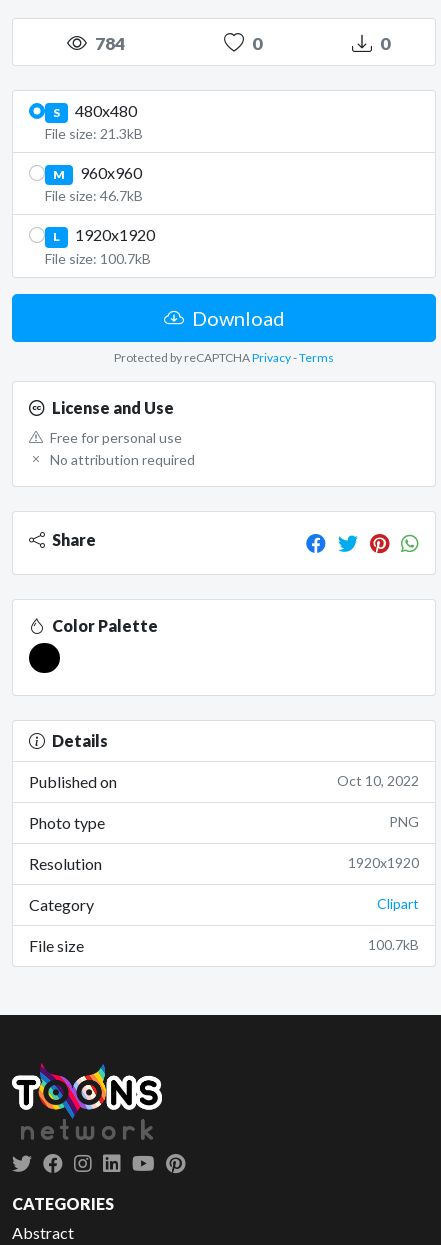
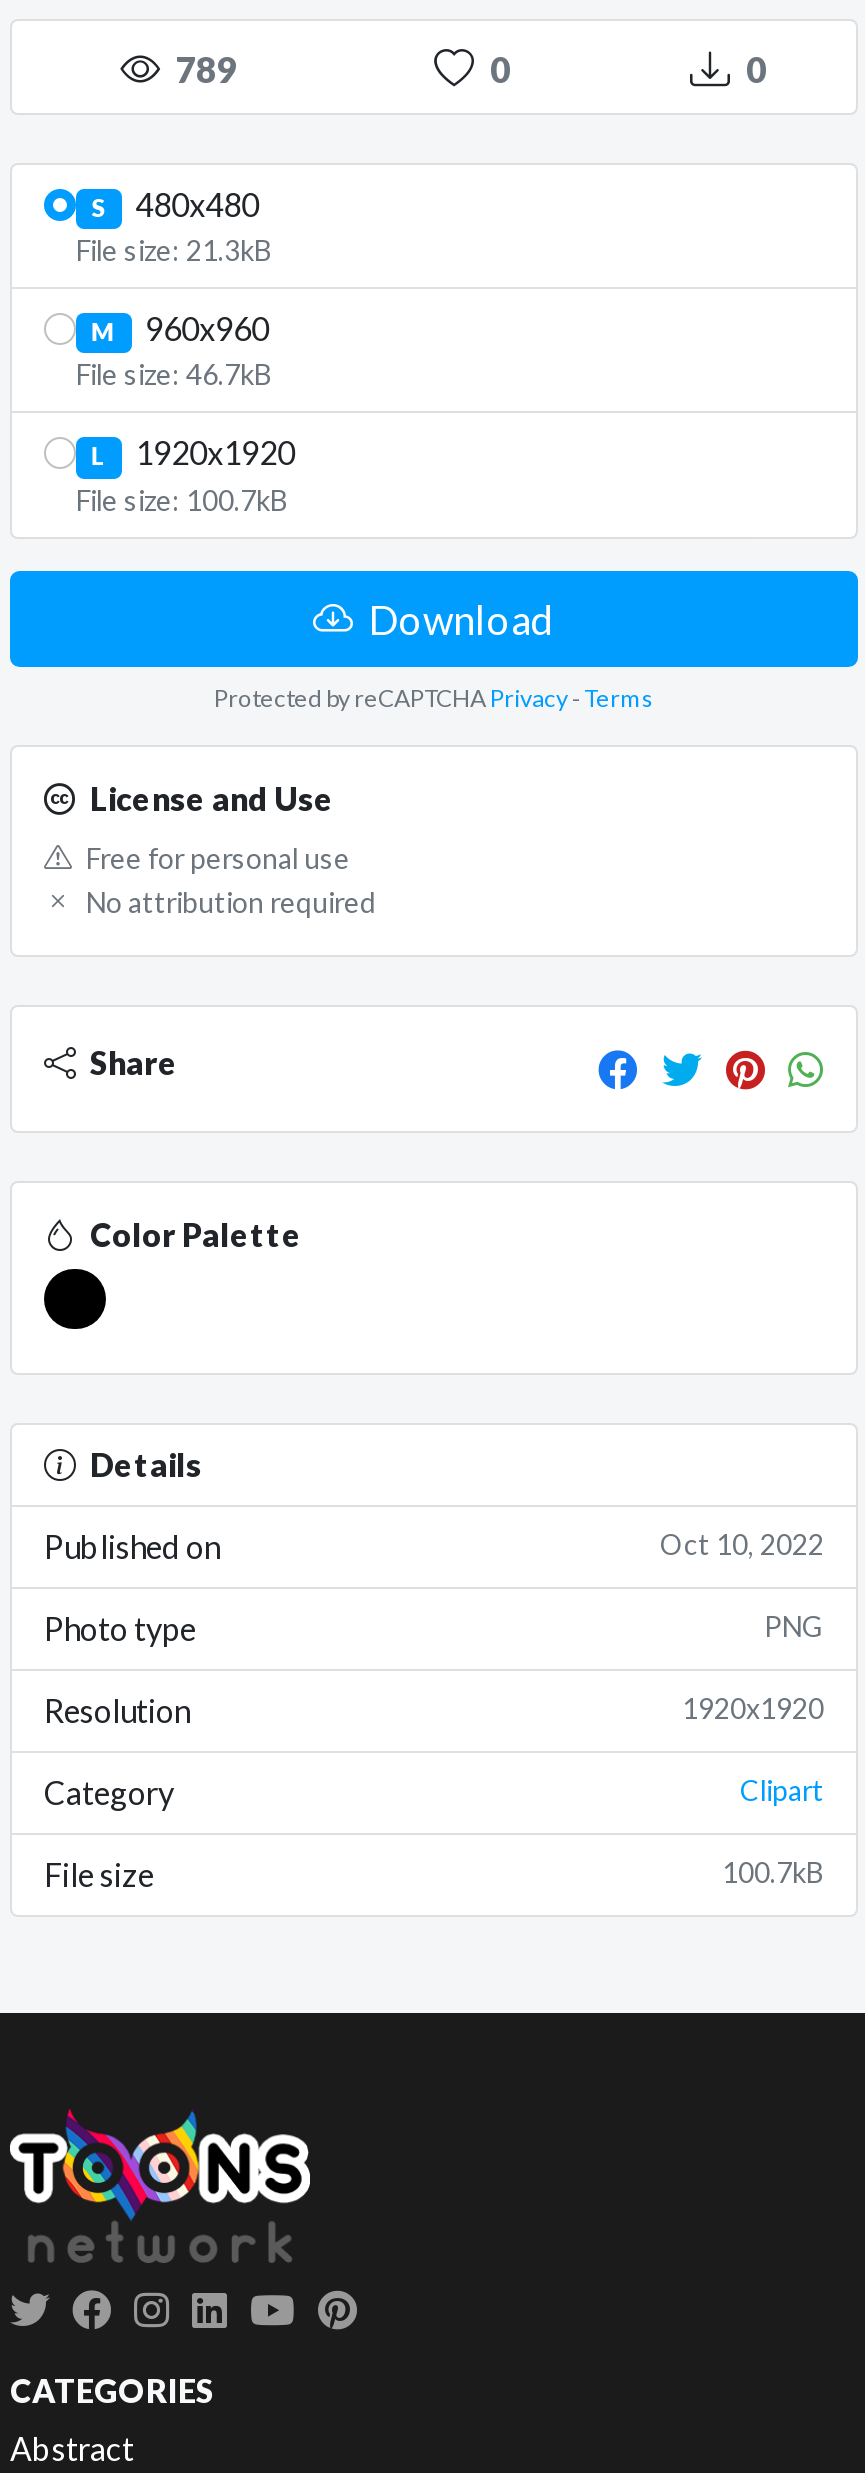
[95,33,125,54] 784 -> [176,49,236,91] 789

